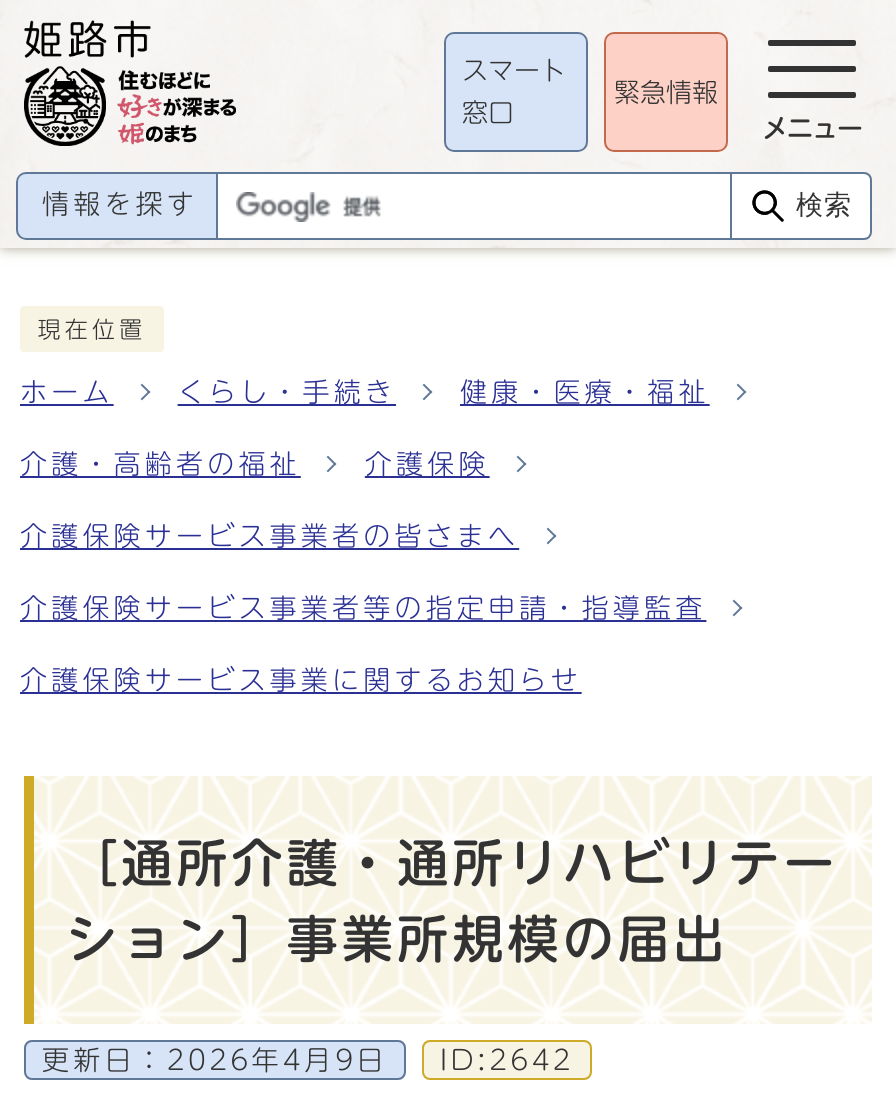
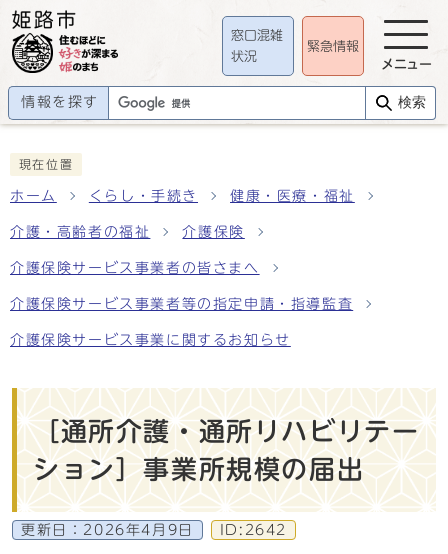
[462,57,566,83] スマート -> [231,29,283,42] 窓口混雑
[462,101,514,127] 窓口 -> [231,50,257,63] 状況

